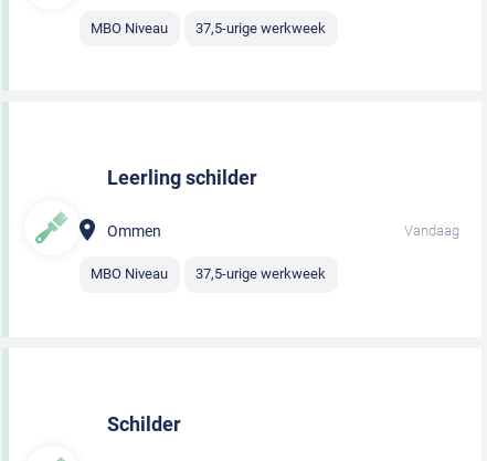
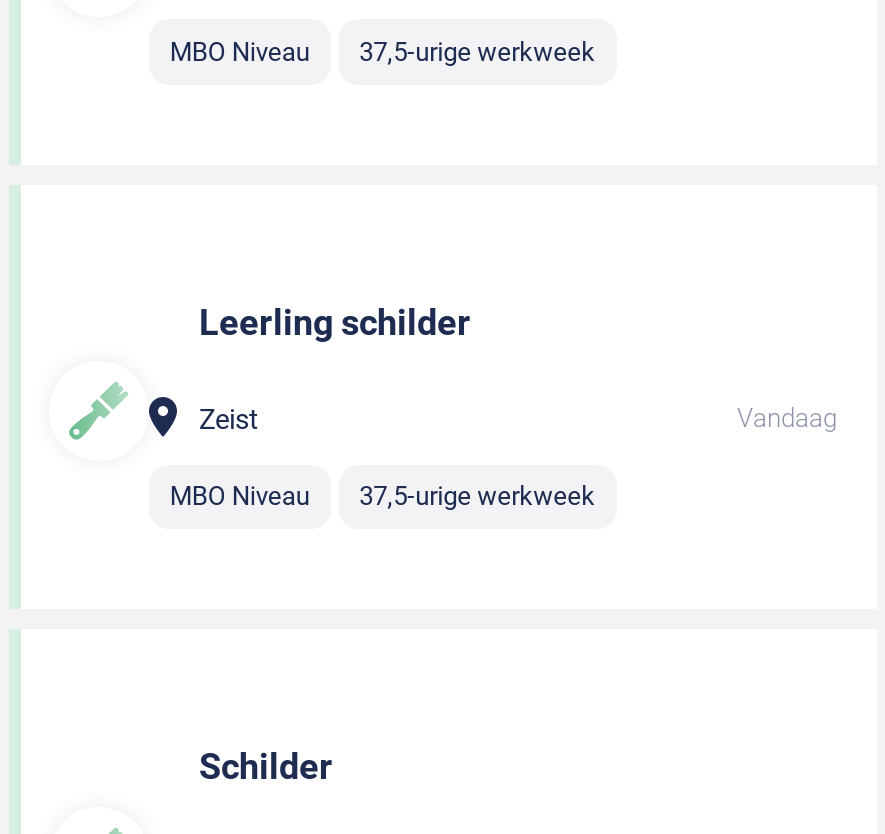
[107,222,161,240] Ommen -> [199,402,259,434] Zeist

